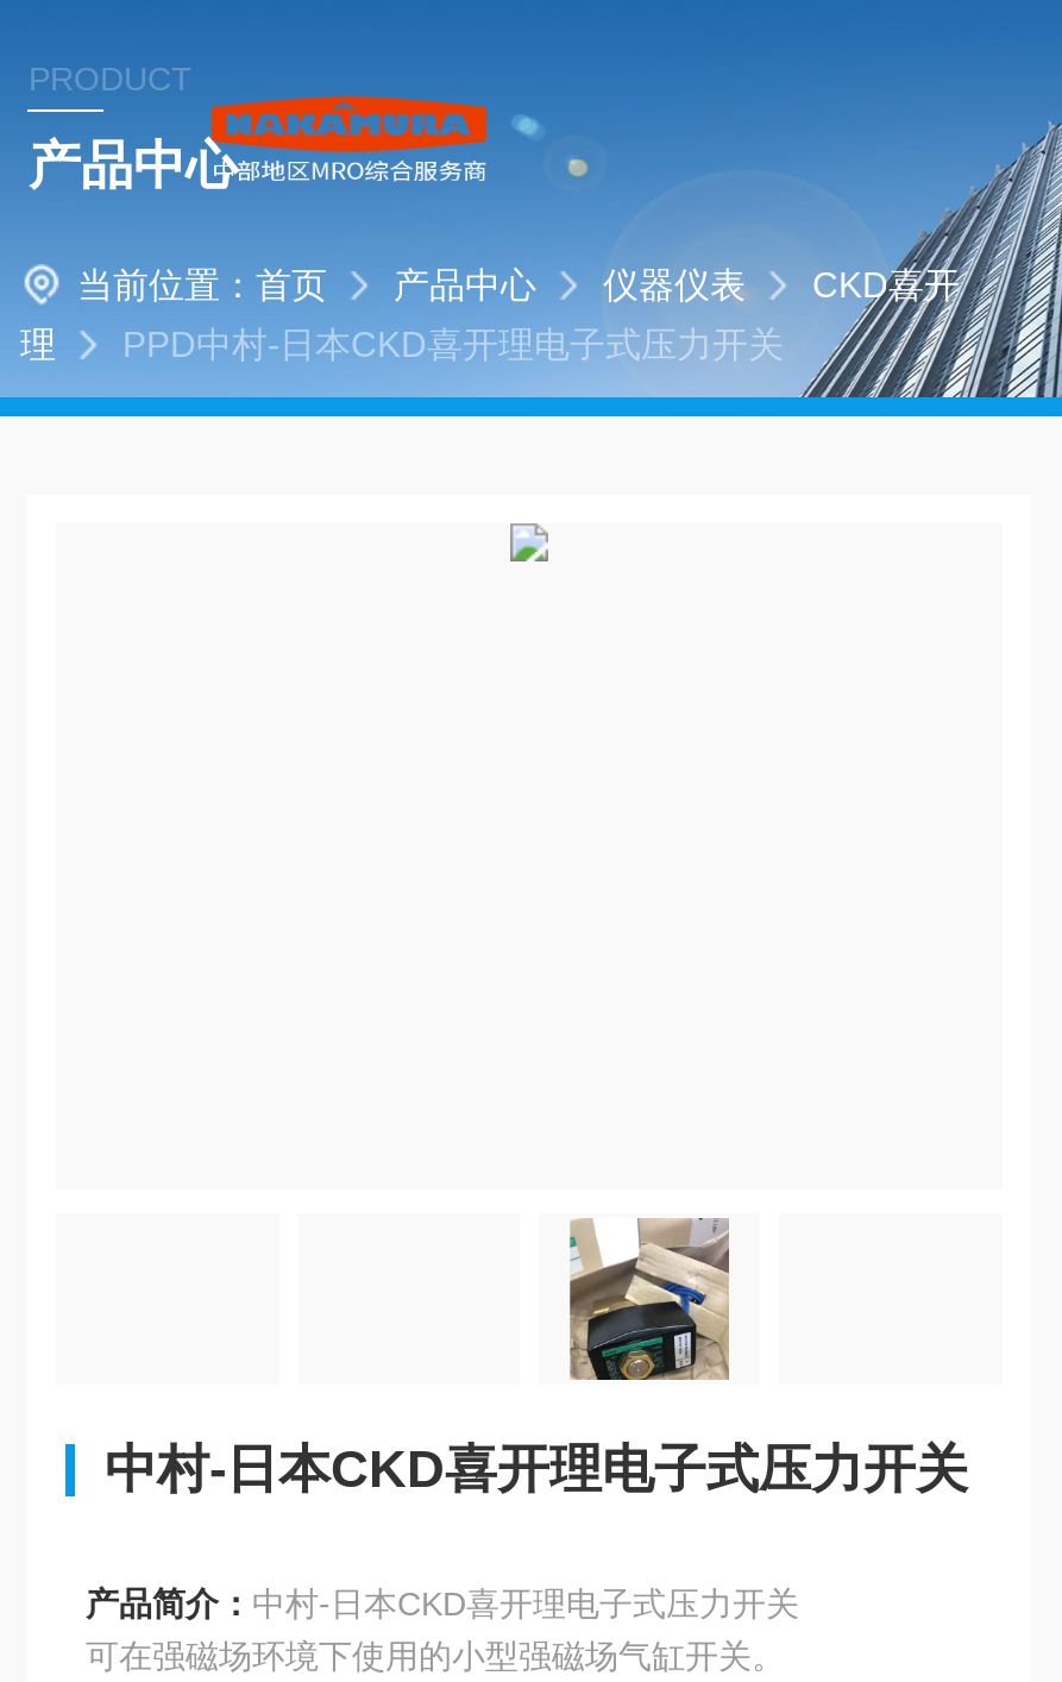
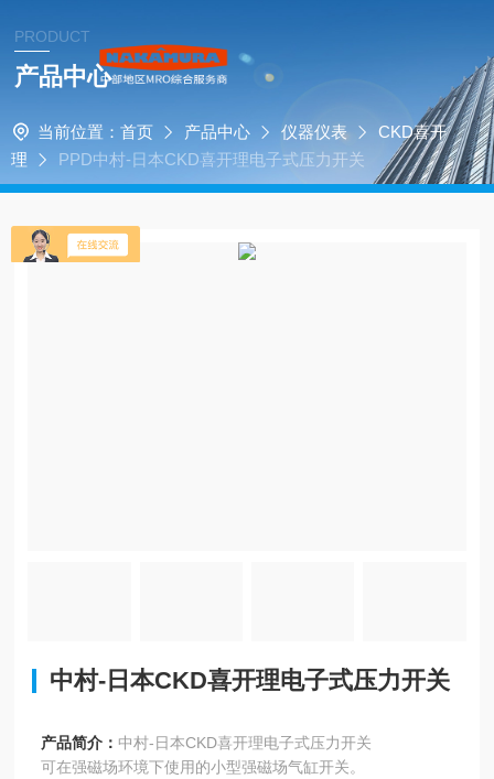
none -> [10,225,141,263] [image]
[567,1218,731,1382] [image] -> none

